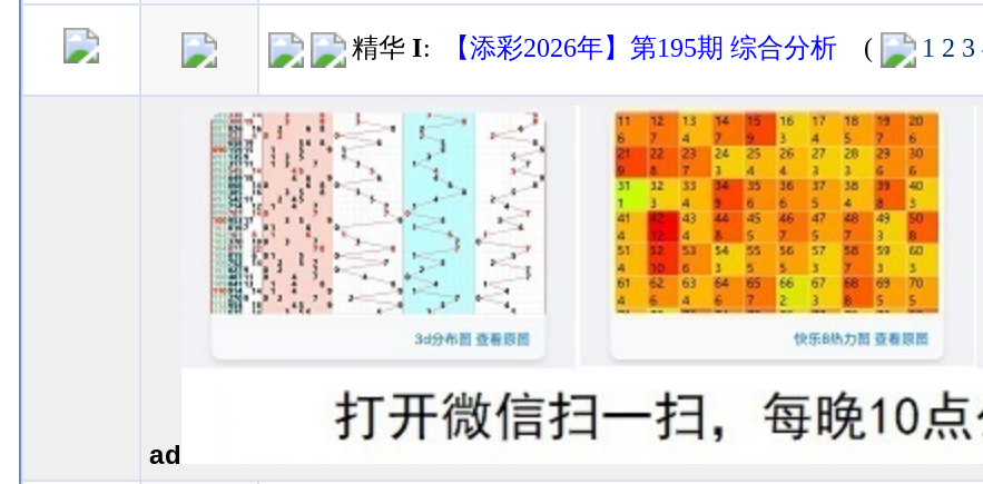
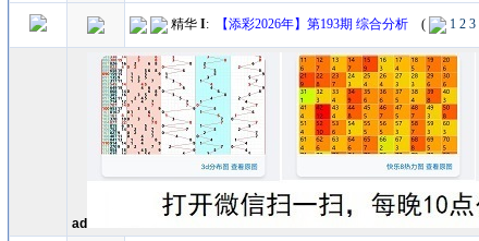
[345,32,879,63] 精华I:【添彩2026年】第195期 综合分析( -> [167,16,428,32] 精华I:【添彩2026年】第193期 综合分析(

